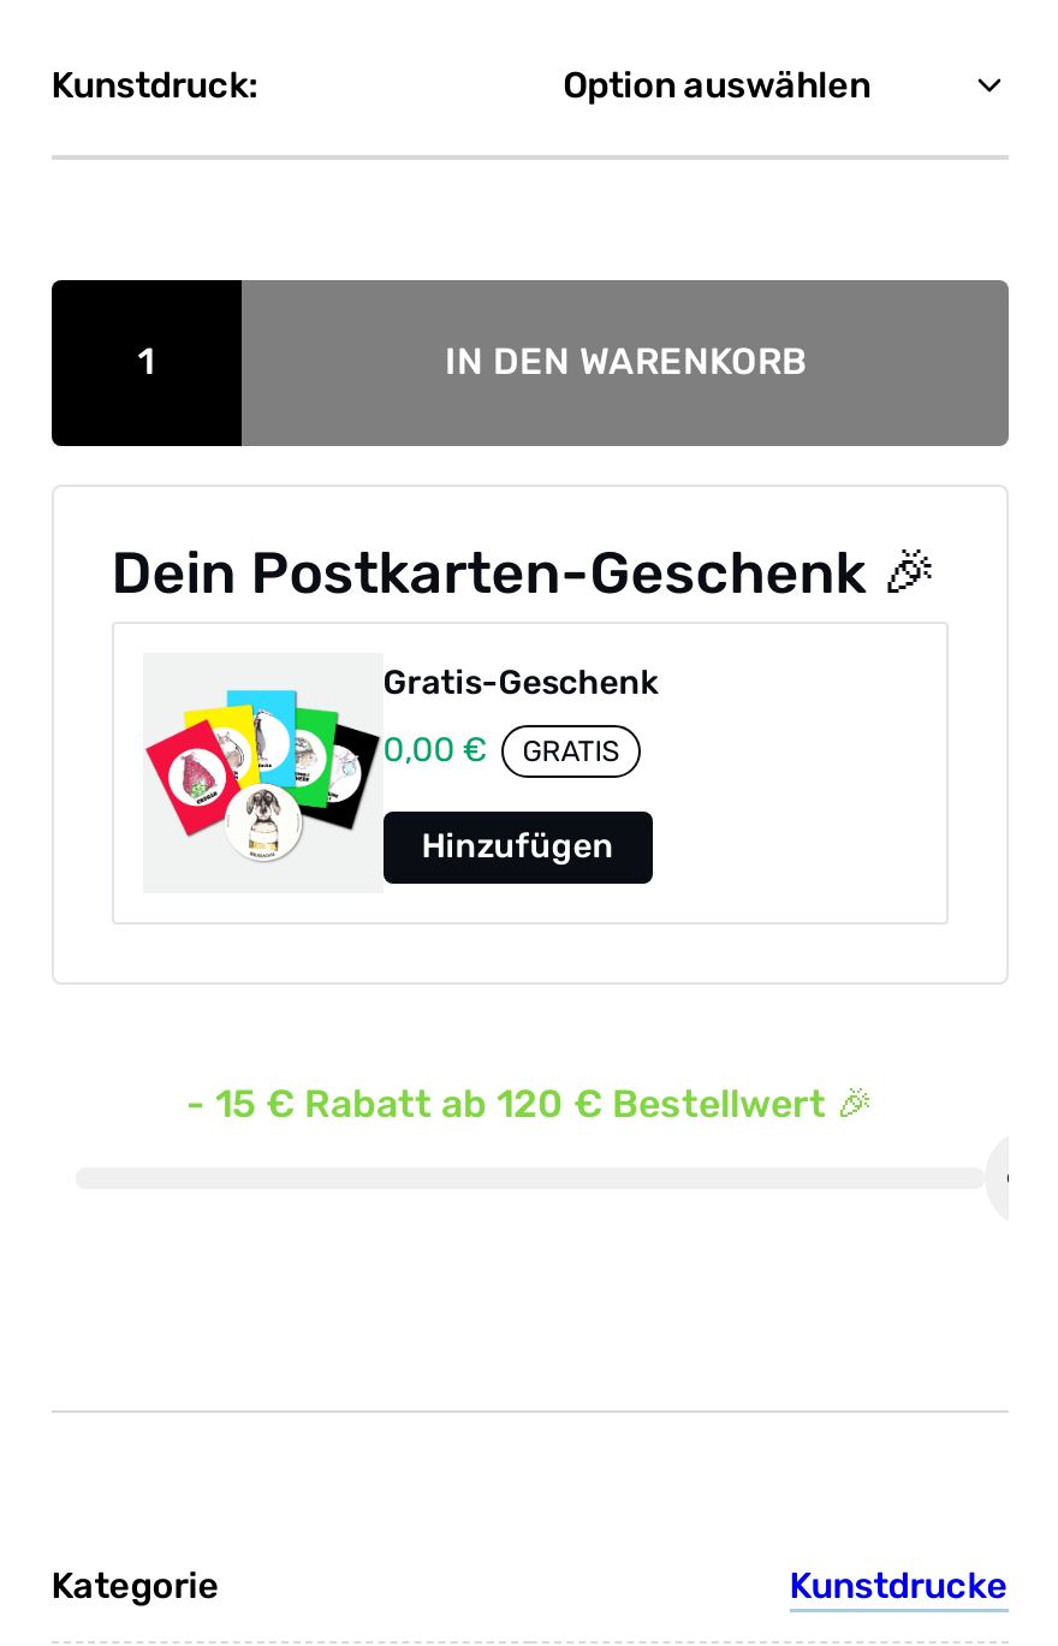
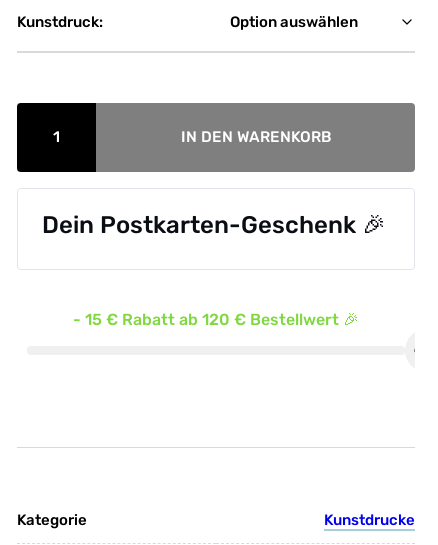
[143,662,660,886] [image] | Gratis-Geschenk | 0,00 € | GRATIS | Hinzufügen -> none

